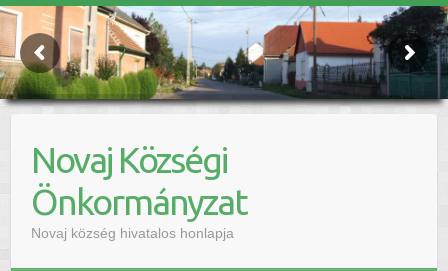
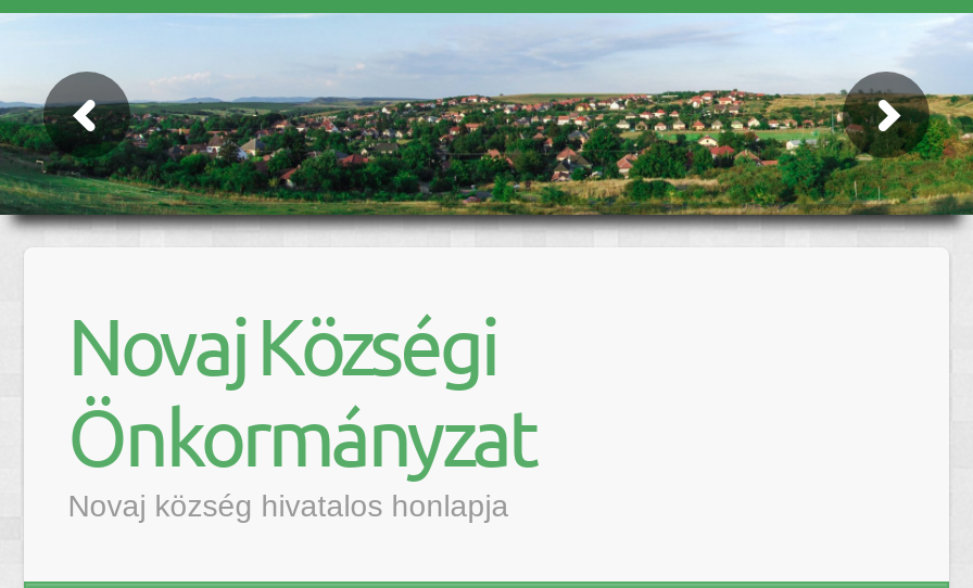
[3,5,445,100] [image] -> [7,11,966,217] [image]

